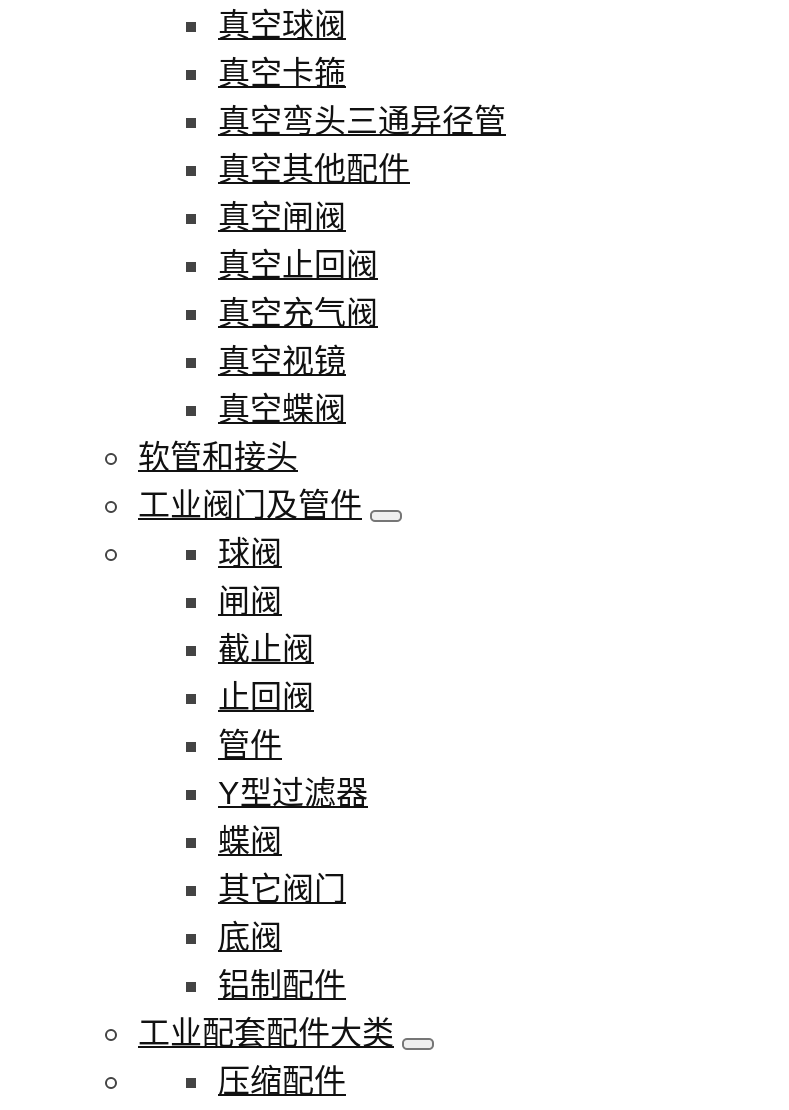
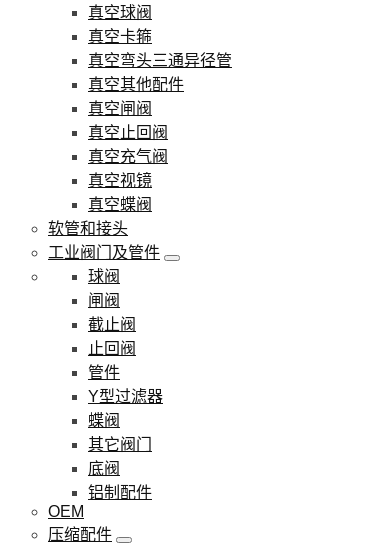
[138,1017,394,1051] 工业配套配件大类 -> [48,503,84,520] OEM

